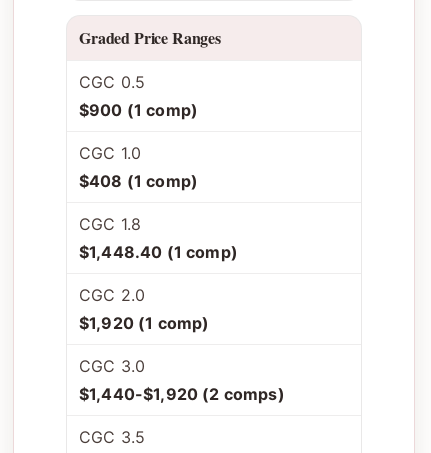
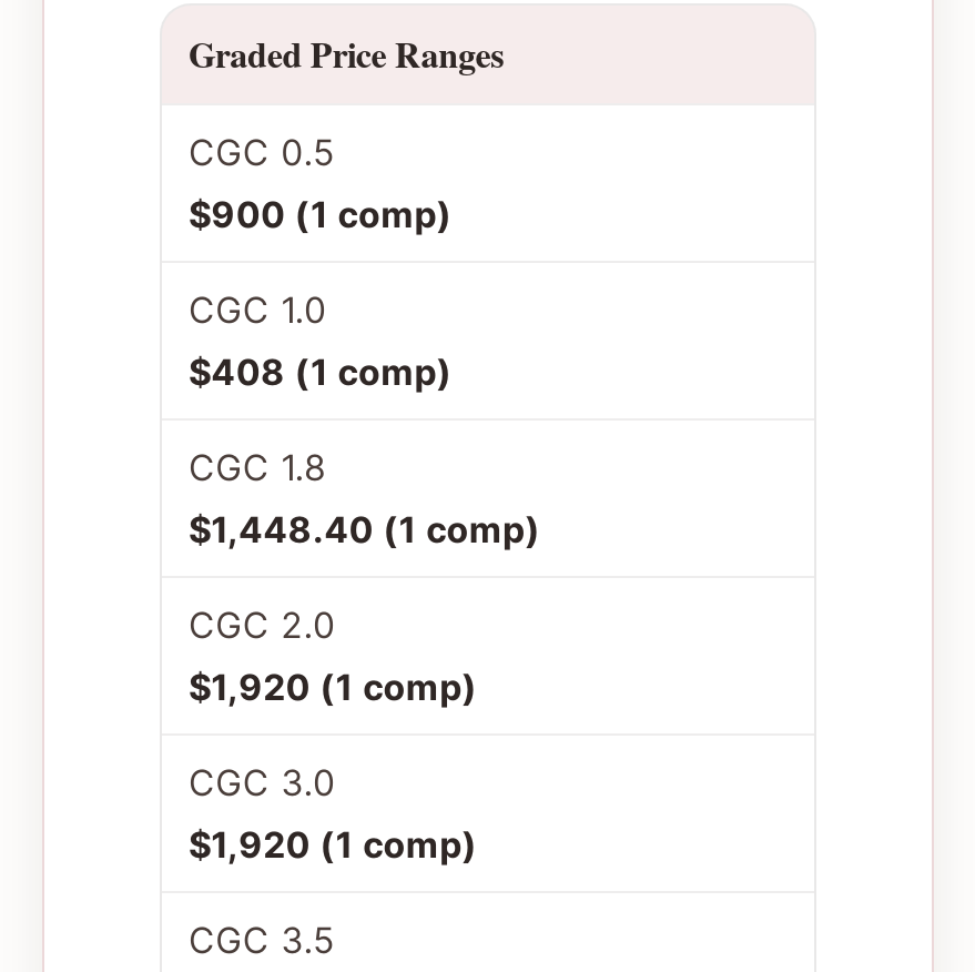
[79,384,285,404] $1,440-$1,920 (2 comps) -> [189,823,478,867] $1,920 (1 comp)

